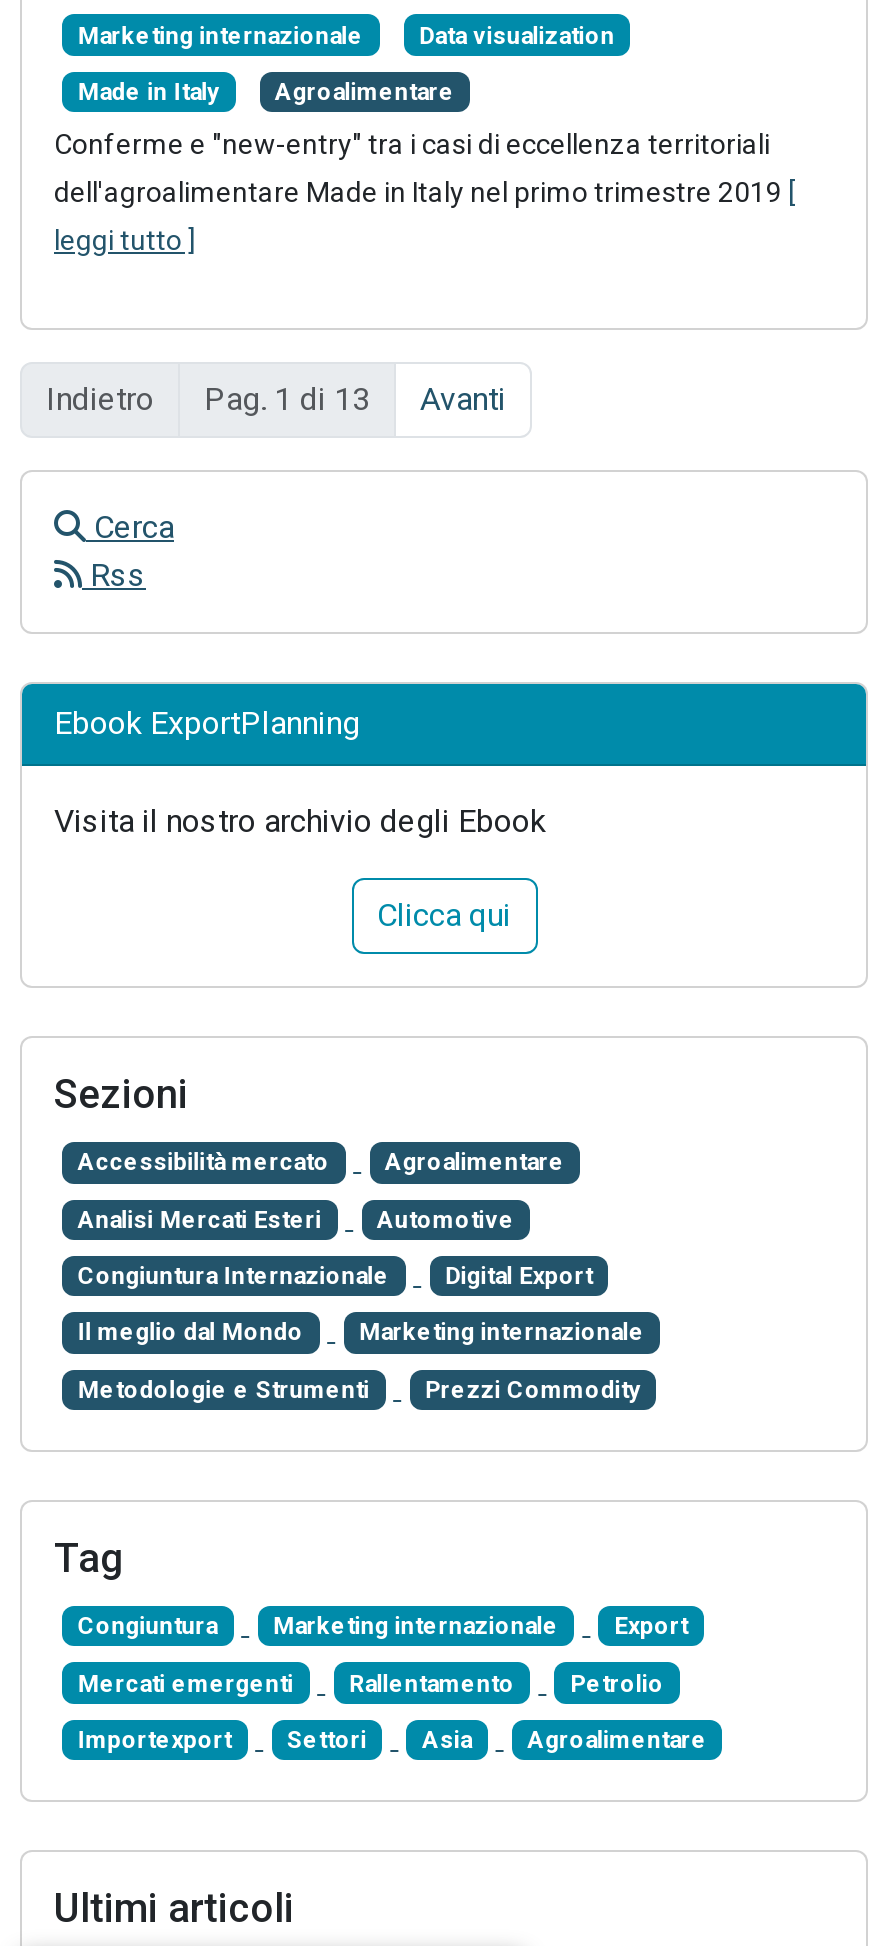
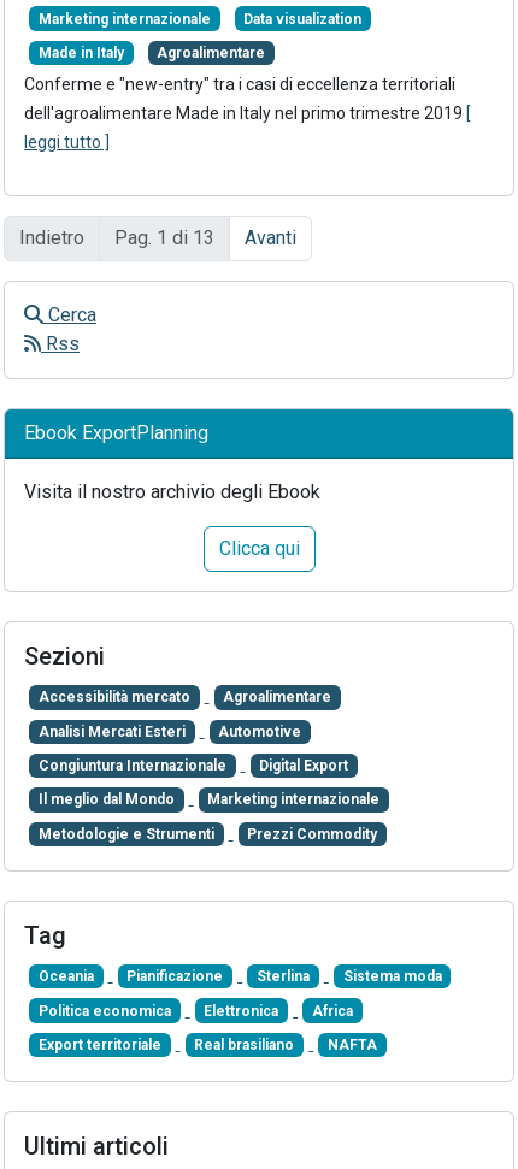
[78,1612,688,1640] Congiuntura | Marketing internazionale | Export -> [38,968,442,985] Oceania | Pianificazione | Sterlina | Sistema moda
[78,1669,664,1697] Mercati emergenti | Rallentamento | Petrolio -> [38,1002,353,1019] Politica economica | Elettronica | Africa
[78,1726,707,1754] Importexport | Settori | Asia | Agroalimentare -> [38,1036,377,1053] Export territoriale | Real brasiliano | NAFTA

